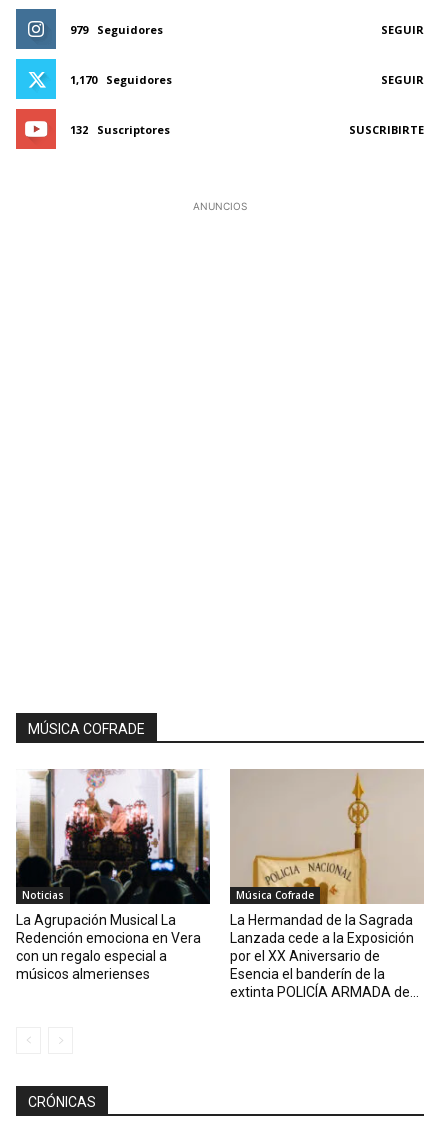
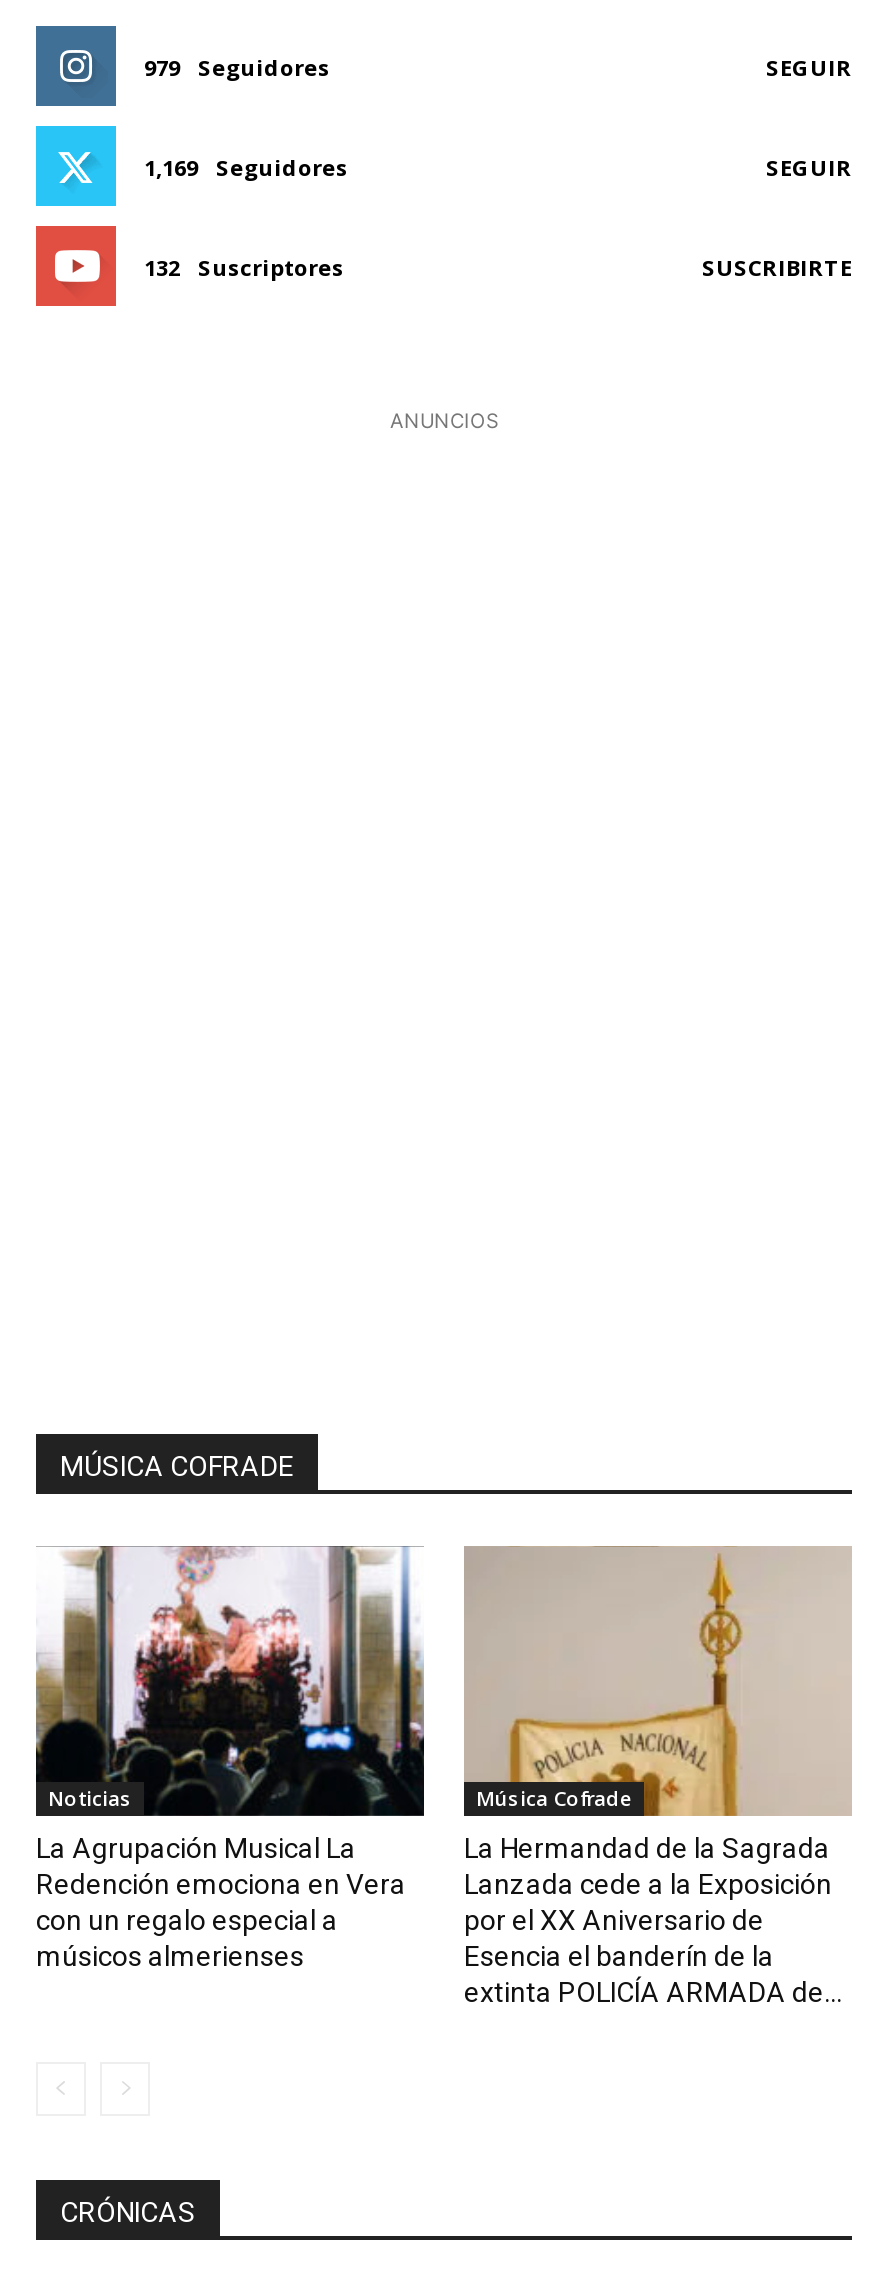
[70,72,172,87] 1,170 Seguidores -> [144,151,348,181] 1,169 Seguidores

